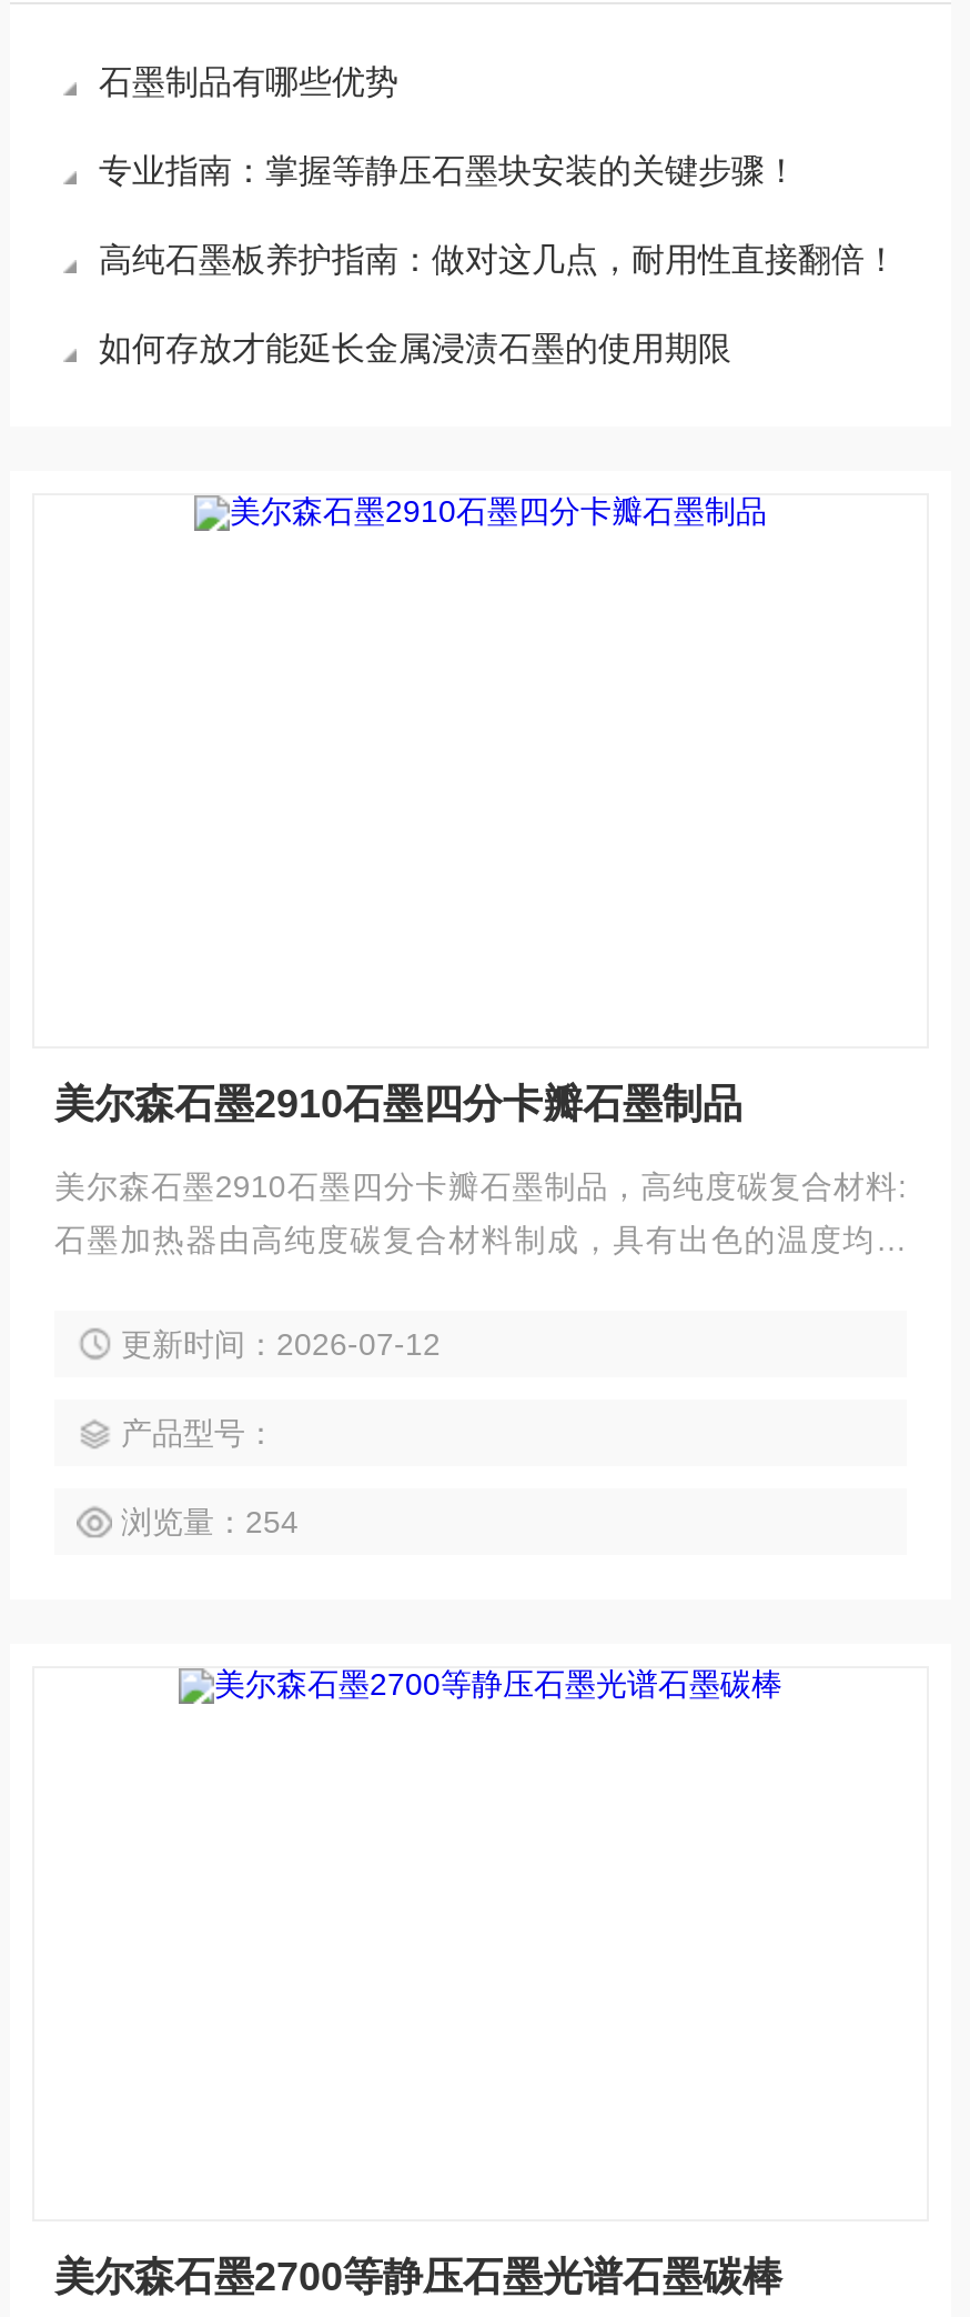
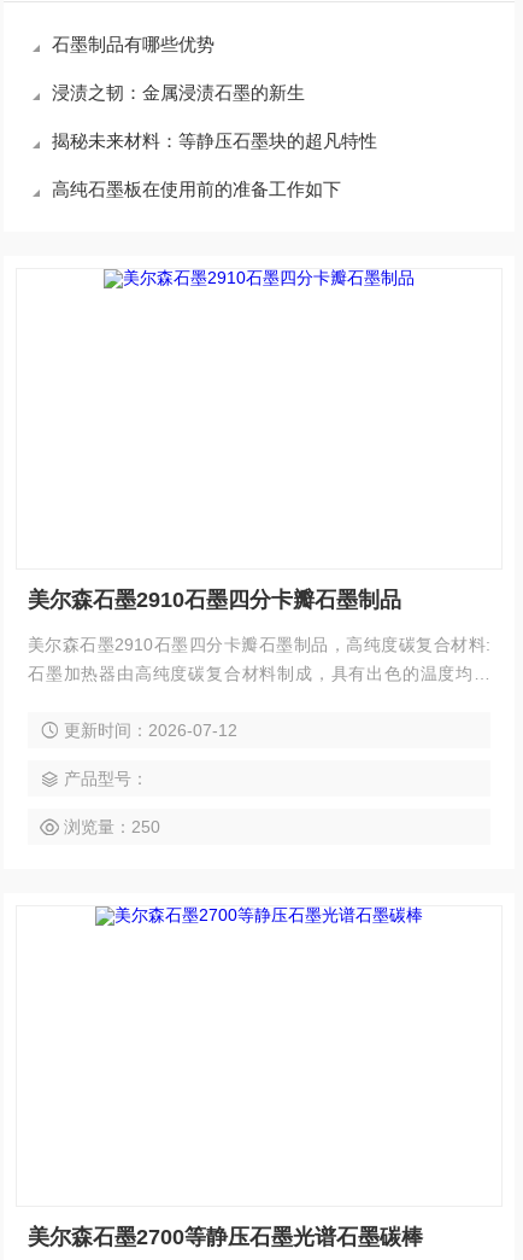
[99,151,798,189] 专业指南：掌握等静压石墨块安装的关键步骤！ -> [52,82,305,103] 浸渍之韧：金属浸渍石墨的新生
[99,240,898,278] 高纯石墨板养护指南：做对这几点，耐用性直接翻倍！ -> [52,130,377,151] 揭秘未来材料：等静压石墨块的超凡特性
[99,329,731,367] 如何存放才能延长金属浸渍石墨的使用期限 -> [52,179,341,199] 高纯石墨板在使用前的准备工作如下
[121,1504,299,1539] 浏览量：254 -> [64,817,160,836] 浏览量：250

